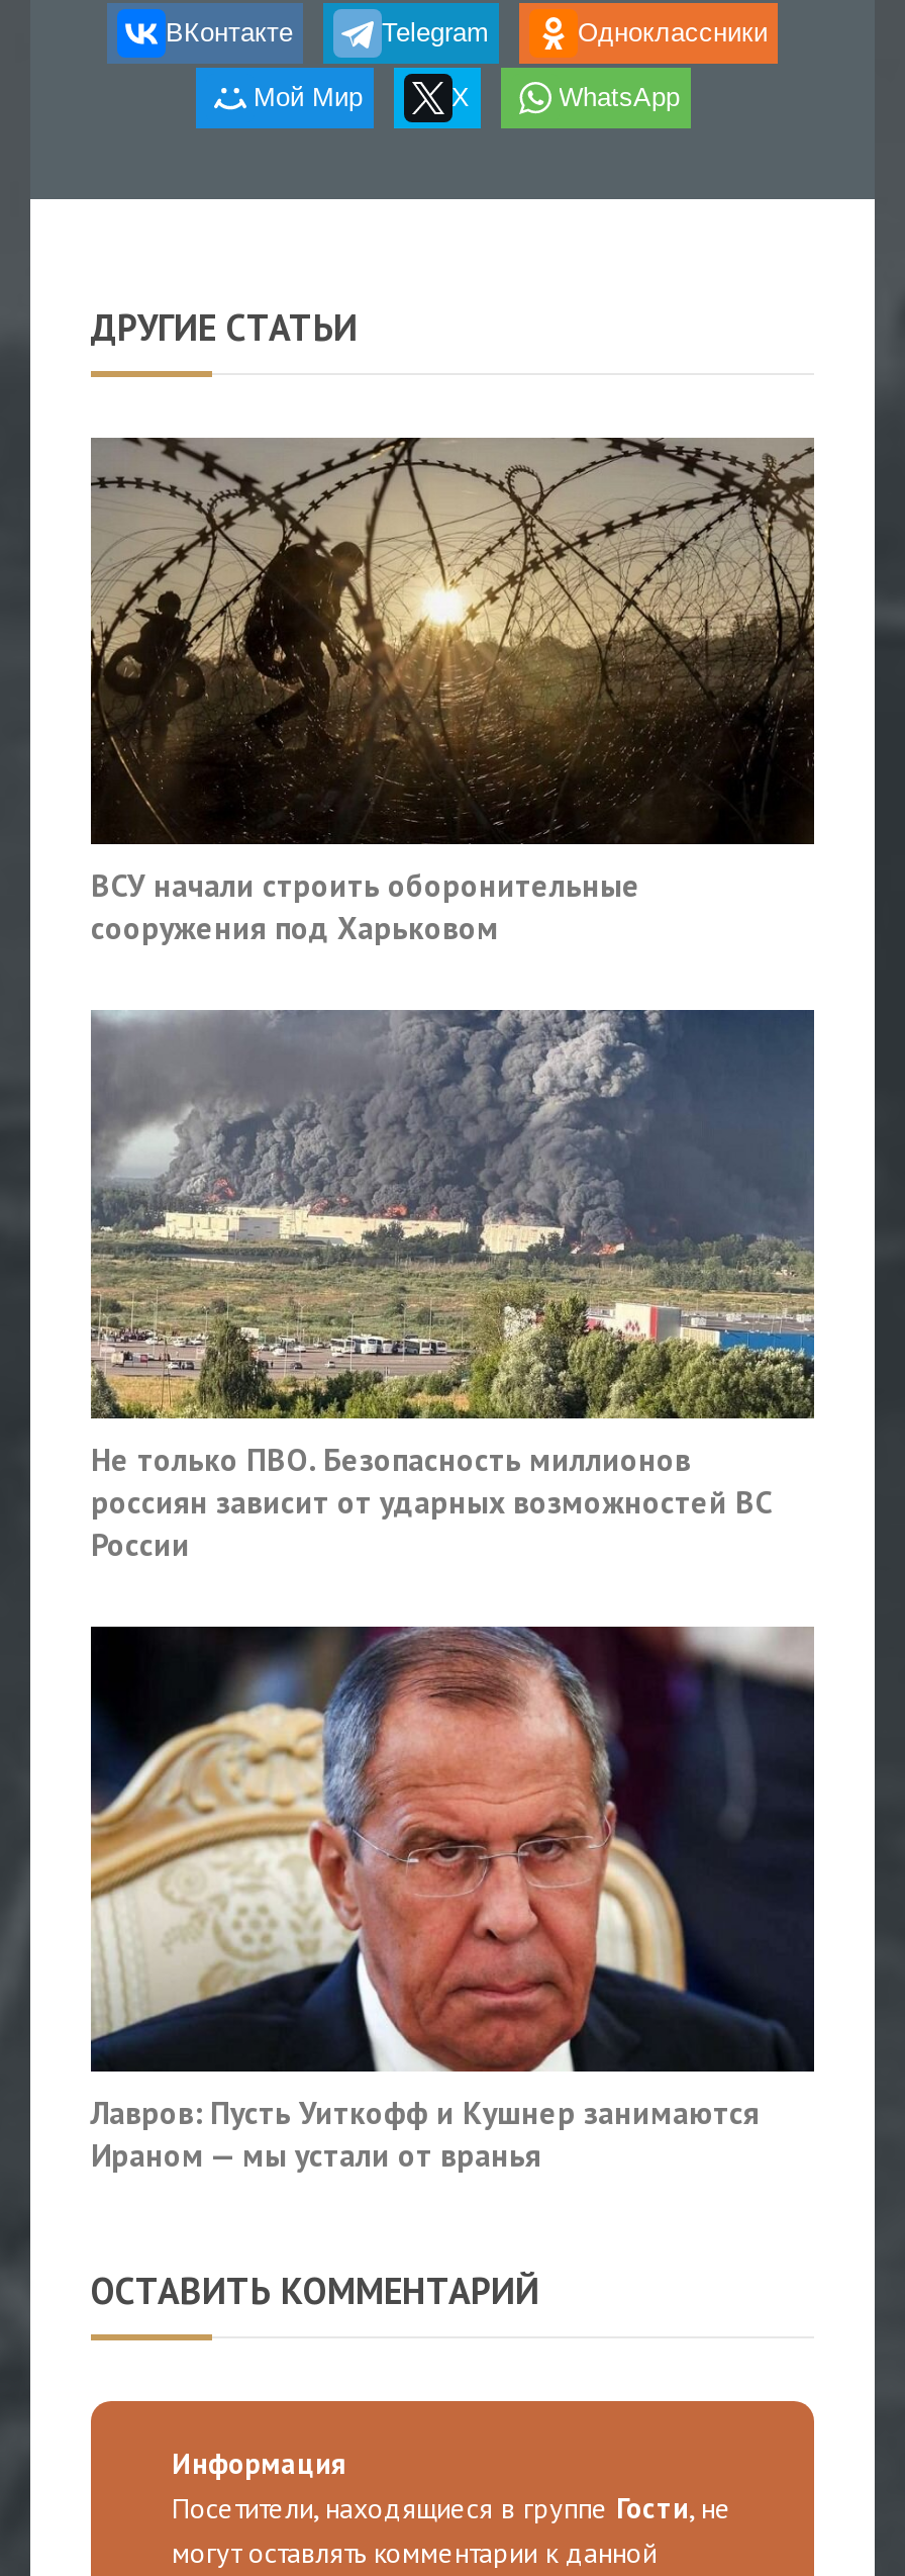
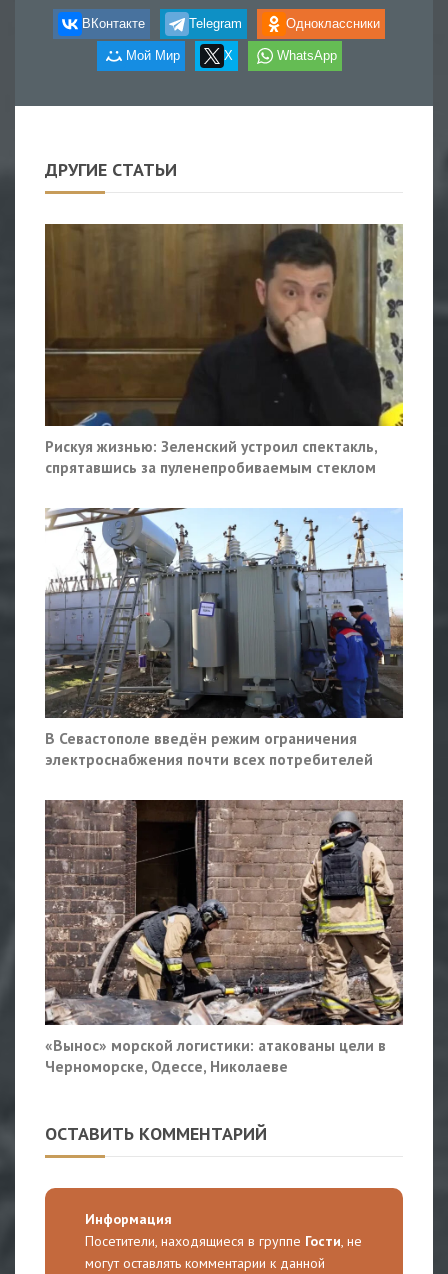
[91,438,816,947] [image] | ВСУ начали строить оборонительные | сооружения под Харьковом -> [45,224,404,476] [image] | Рискуя жизнью: Зеленский устроил спектакль, | спрятавшись за пуленепробиваемым стеклом
[89,1008,816,1564] [image] | Не только ПВО. Безопасность миллионов | россиян зависит от ударных возможностей ВС | России -> [45,507,404,769] [image] | В Севастополе введён режим ограничения | электроснабжения почти всех потребителей
[91,1617,816,2175] [image] | Лавров: Пусть Уиткофф и Кушнер занимаются | Ираном — мы устали от вранья -> [44,799,404,1076] [image] | «Вынос» морской логистики: атакованы цели в | Черноморске, Одессе, Николаеве

